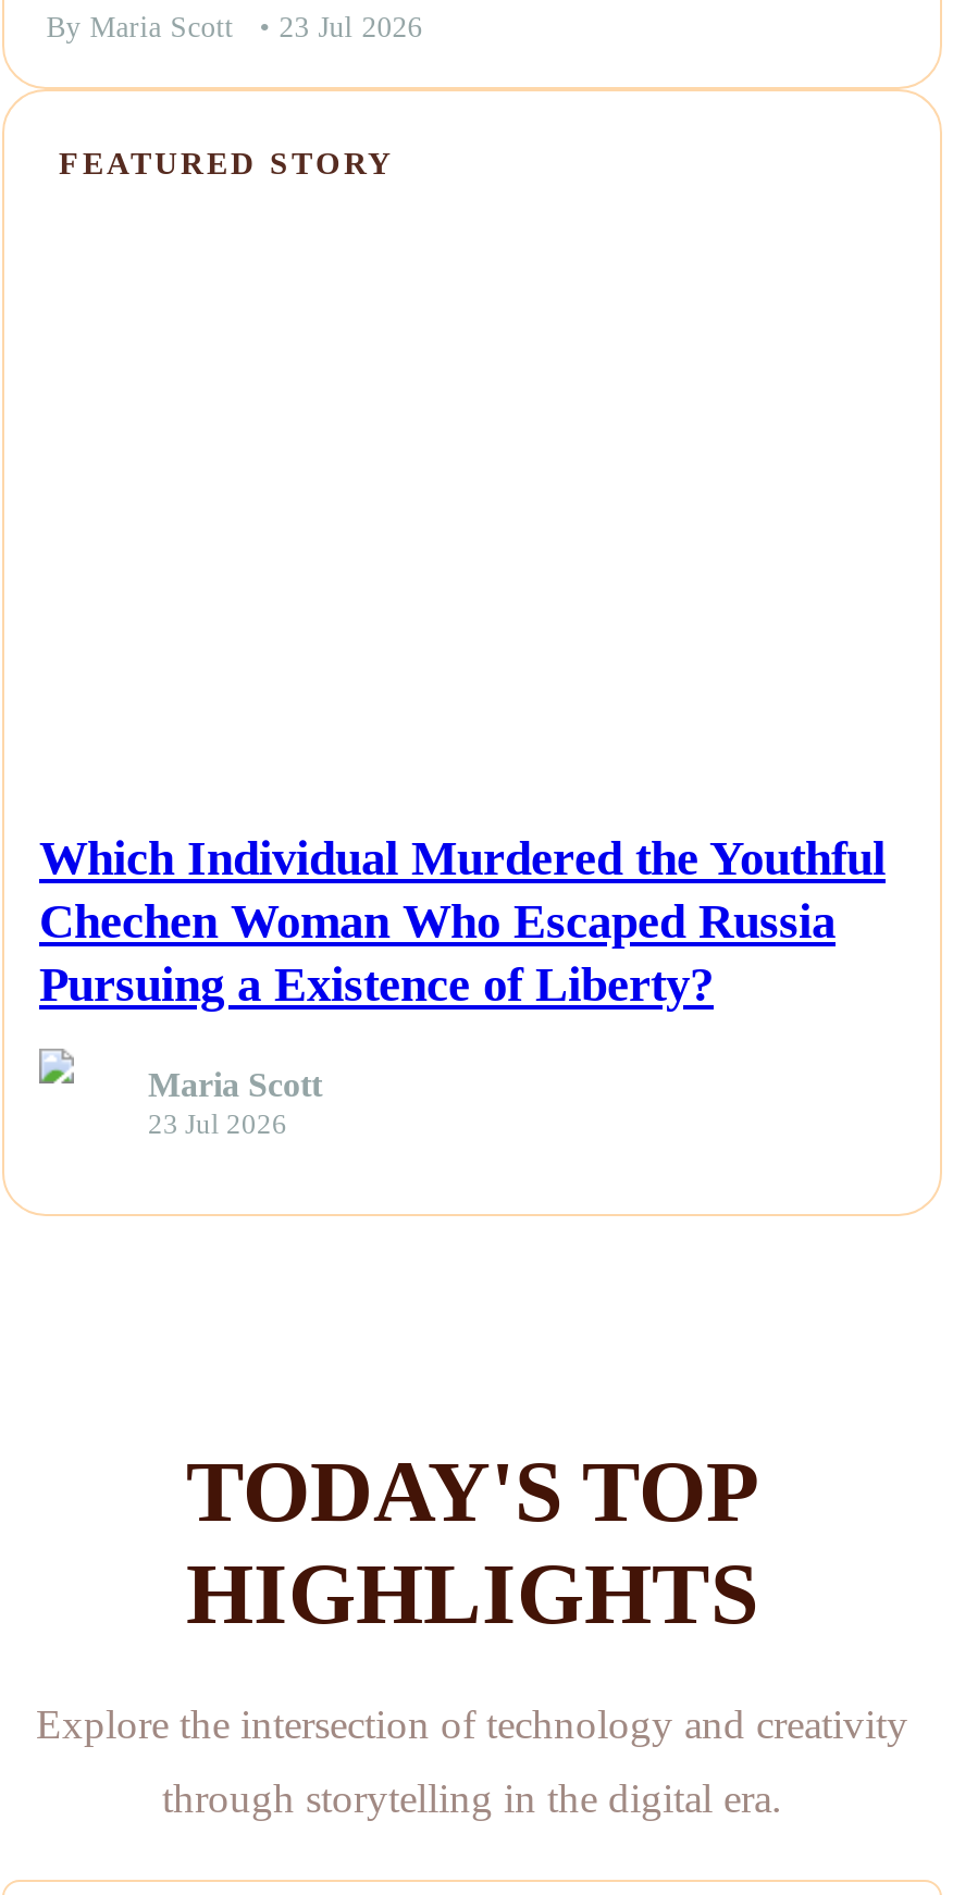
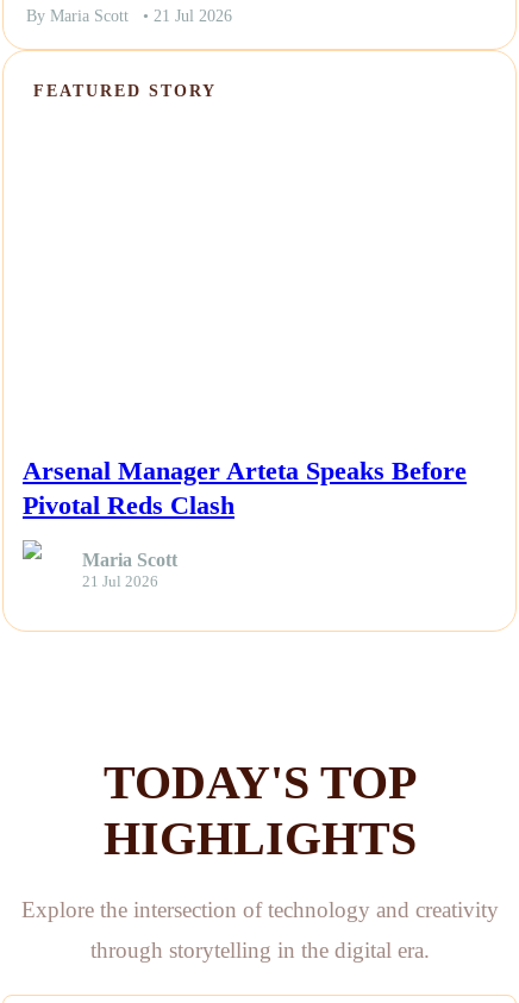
[46,10,423,43] By Maria Scott • 23 Jul 2026 -> [26,7,232,25] By Maria Scott • 21 Jul 2026
[39,831,886,1011] Which Individual Murdered the Youthful | Chechen Woman Who Escaped Russia | Pursuing a Existence of Liberty? -> [23,456,467,520] Arsenal Manager Arteta Speaks Before | Pivotal Reds Clash
[148,1110,287,1141] 23 Jul 2026 -> [82,574,158,591] 21 Jul 2026

